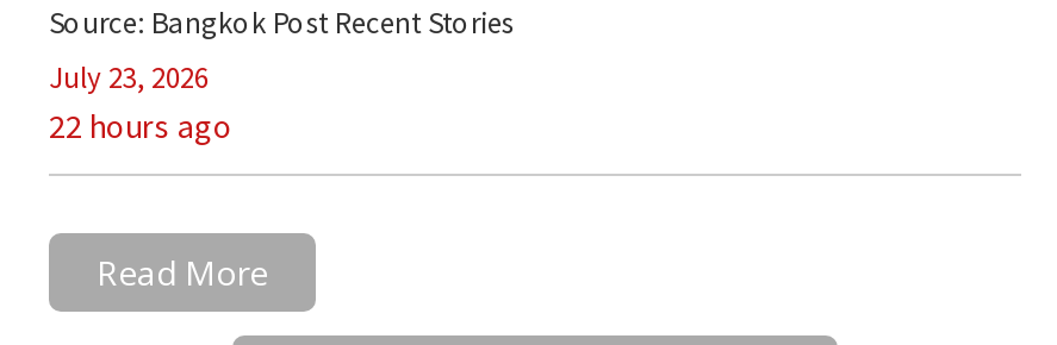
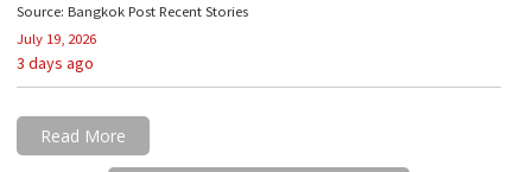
[49,61,209,96] July 23, 2026 -> [17,30,96,48] July 19, 2026
[49,106,232,149] 22 hours ago -> [17,53,94,74] 3 days ago

